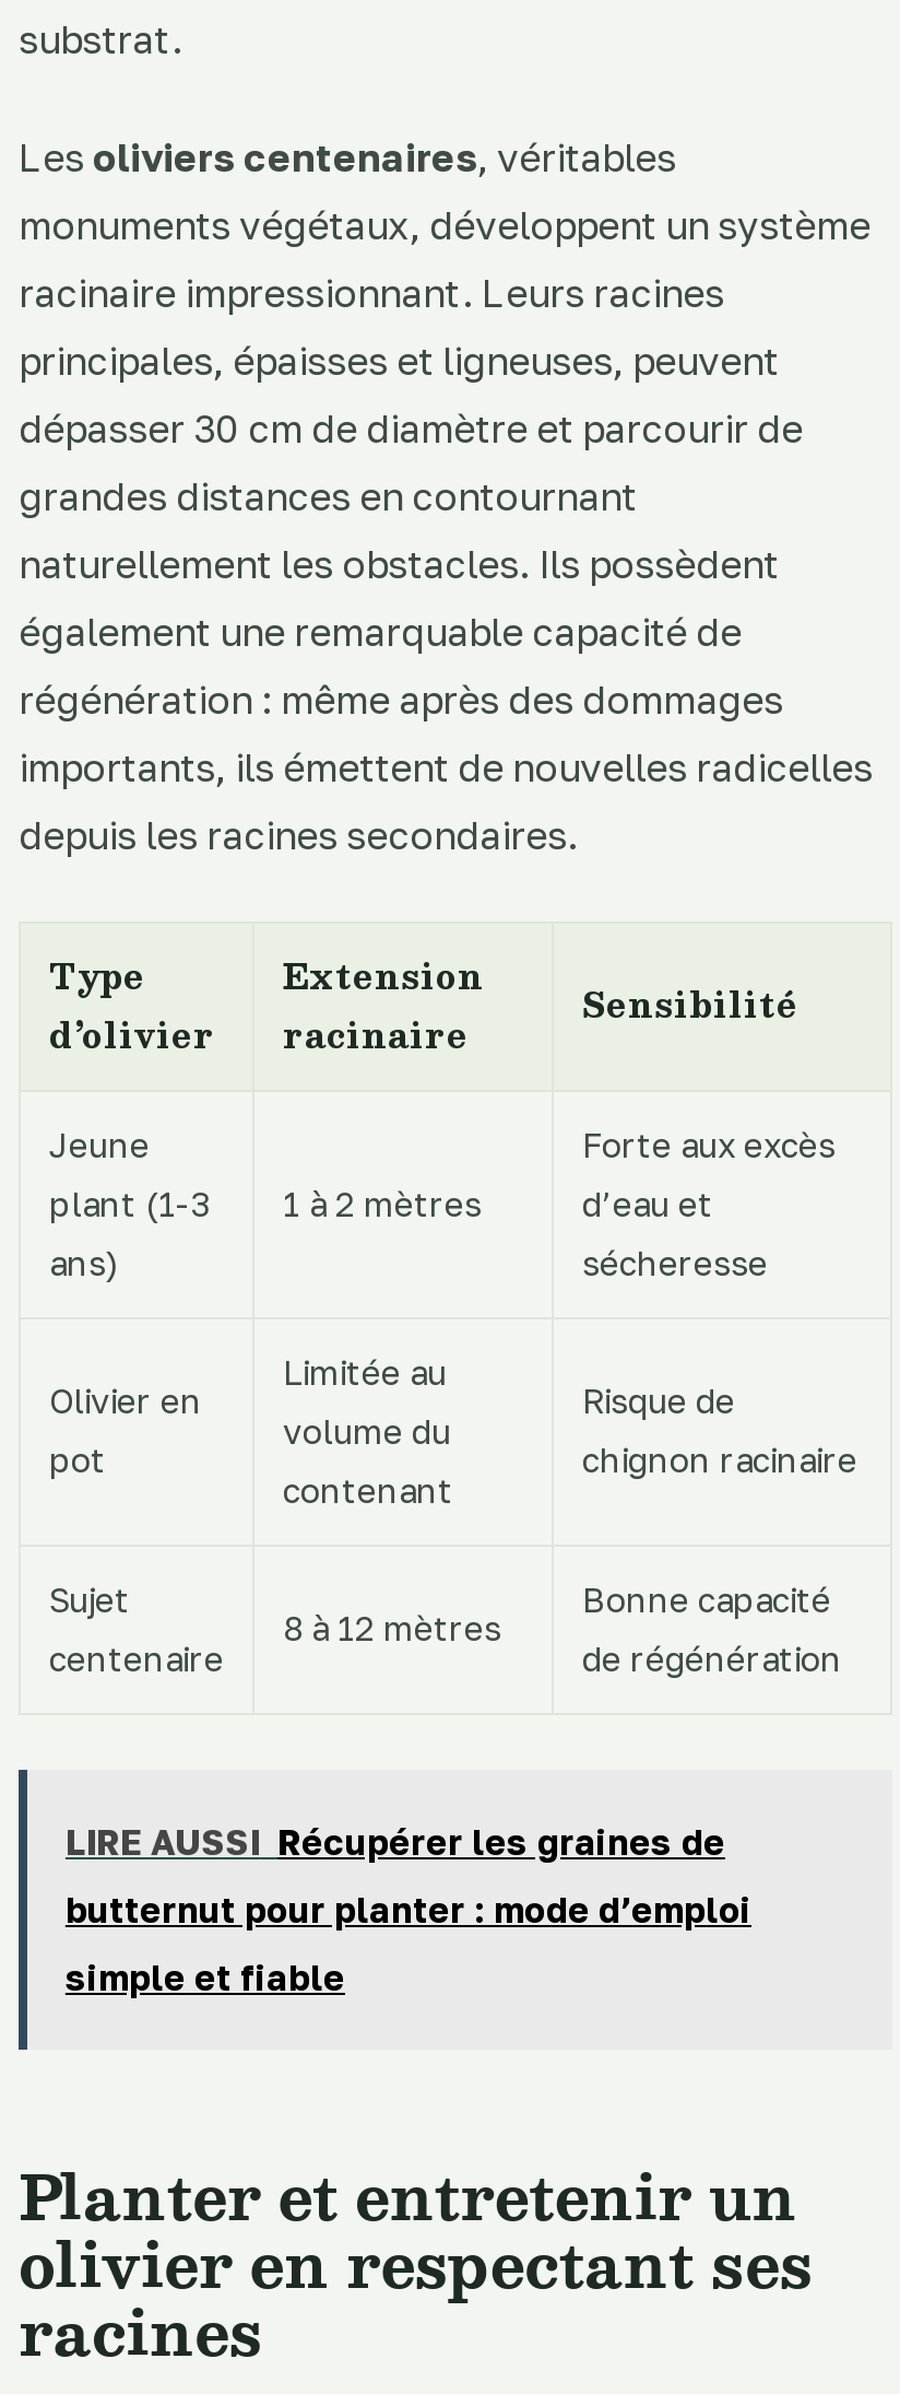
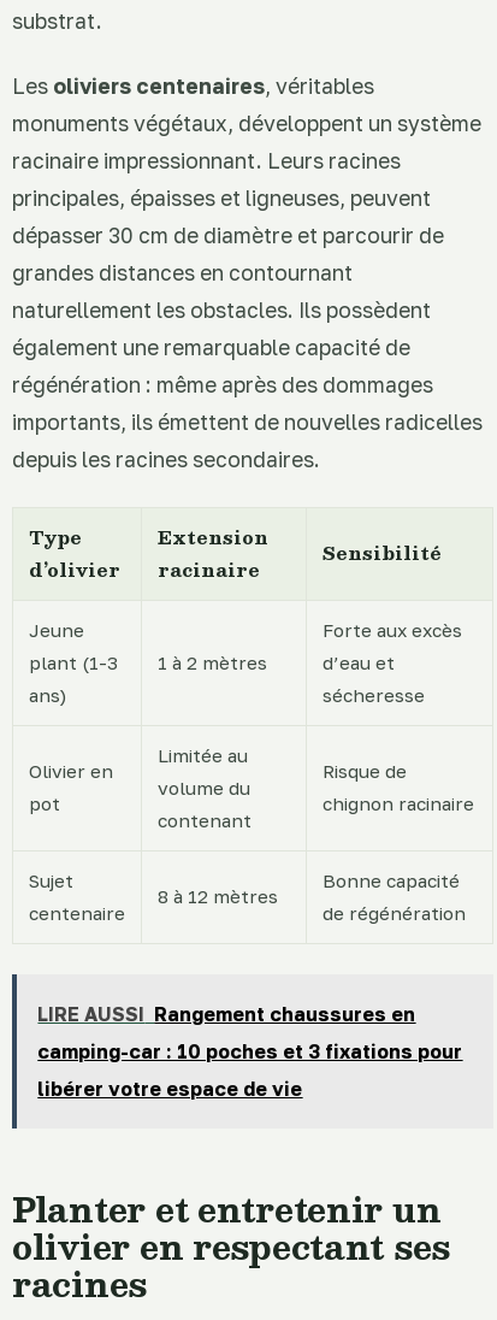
[65,1820,725,1864] LIRE AUSSI Récupérer les graines de -> [38,1003,416,1027] LIRE AUSSI Rangement chaussures en
[65,1888,751,1931] butternut pour planter : mode d’emploi -> [38,1040,463,1064] camping-car : 10 poches et 3 fixations pour
[65,1955,345,1999] simple et fiable -> [38,1077,303,1101] libérer votre espace de vie

